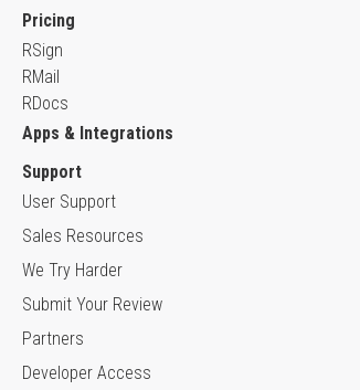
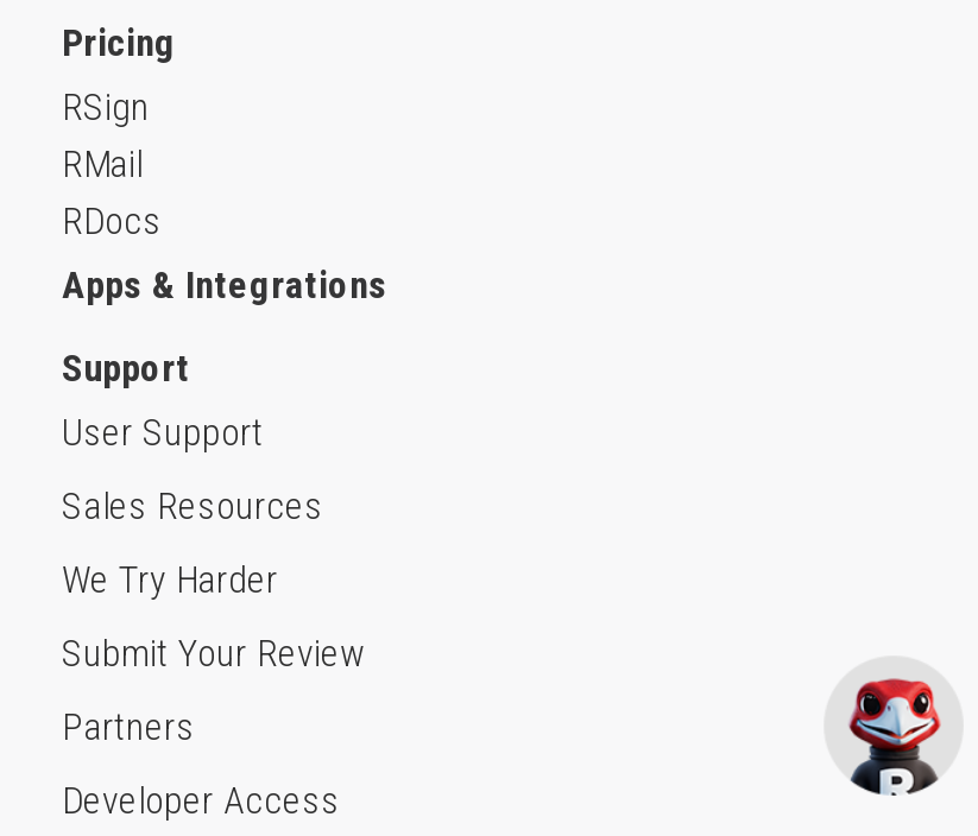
none -> [825,657,963,799] [image]

